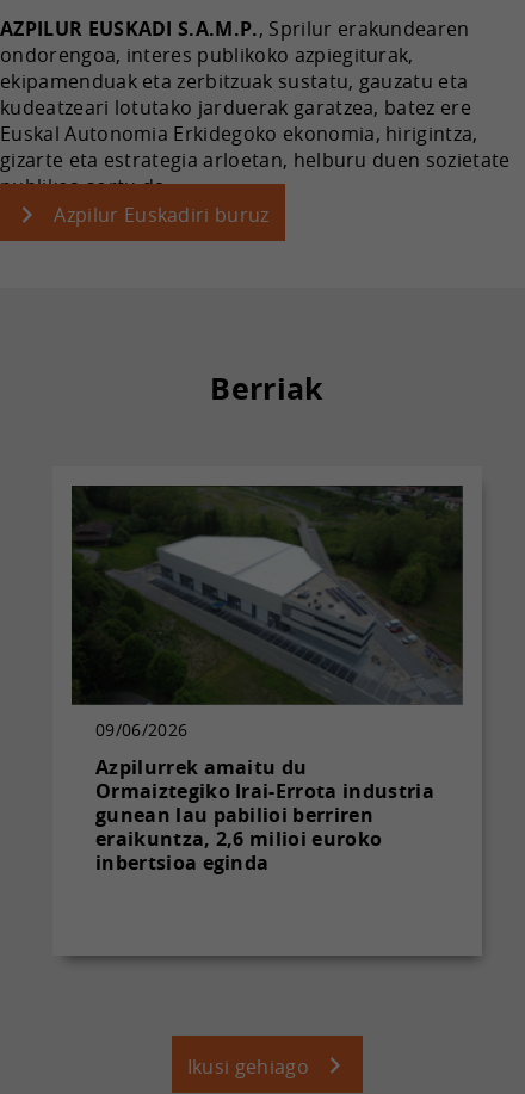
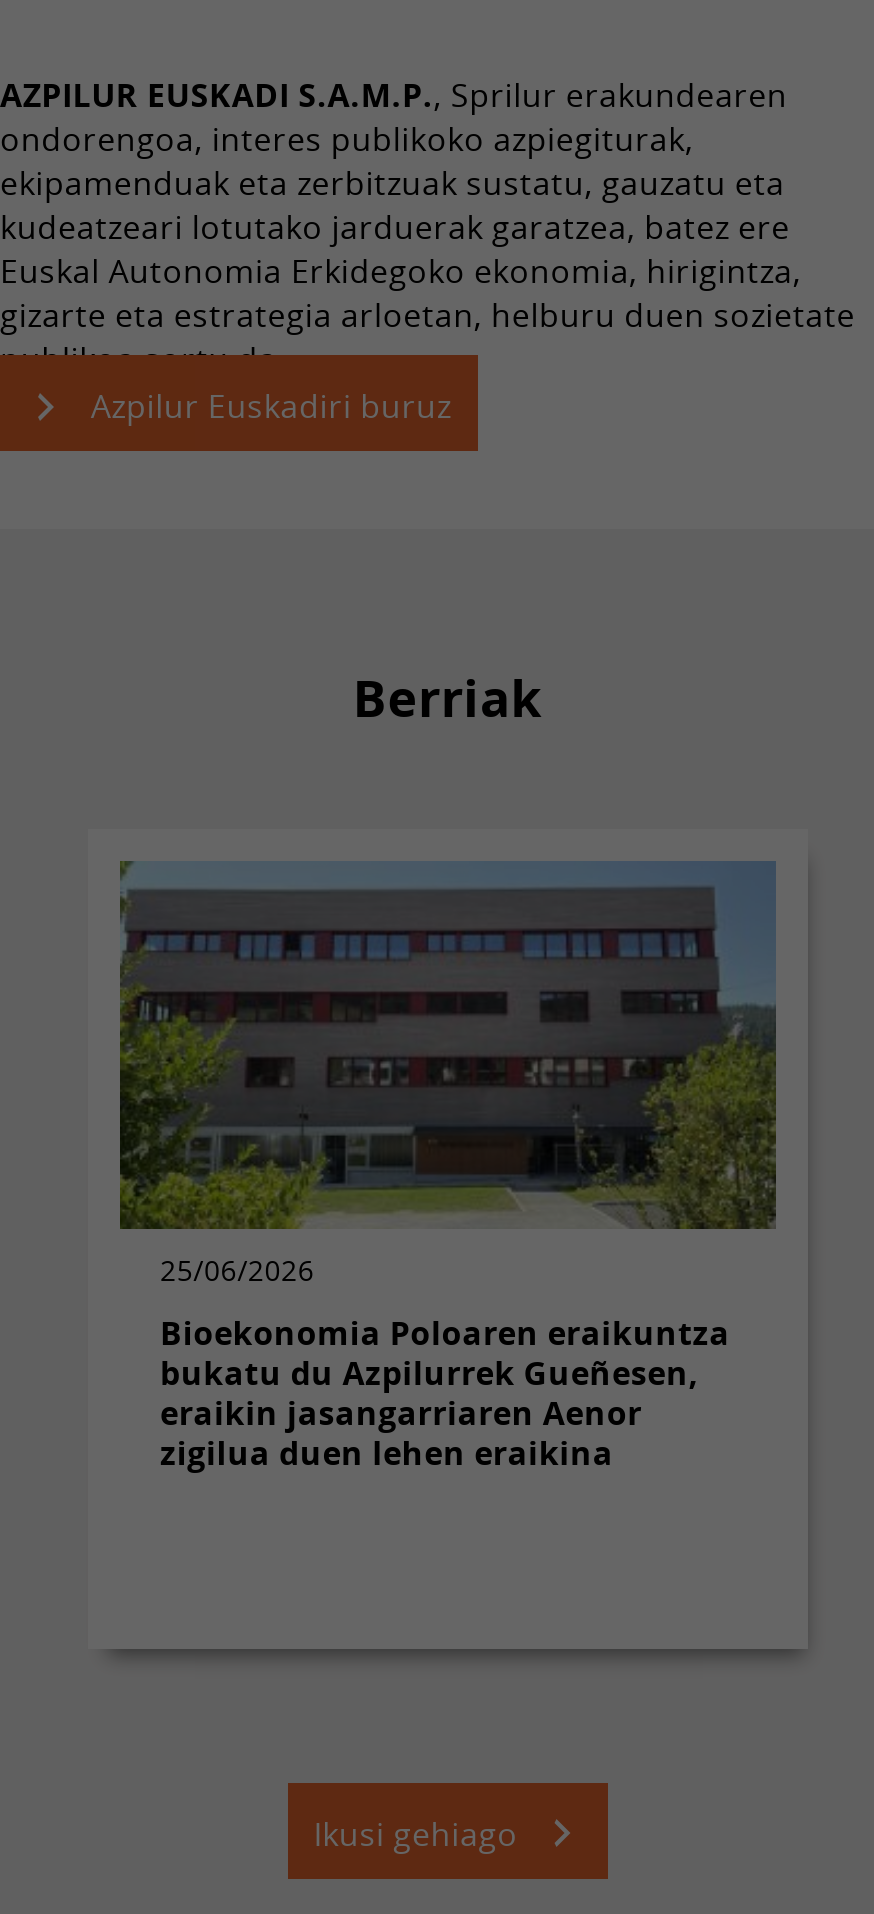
[70,484,464,741] [image] | 09/06/2026 -> [118,859,776,1290] [image] | 25/06/2026
[95,755,434,876] Azpilurrek amaitu du | Ormaiztegiko Irai-Errota industria | gunean lau pabilioi berriren | eraikuntza, 2,6 milioi euroko | inbertsioa eginda -> [160,1312,730,1476] Bioekonomia Poloaren eraikuntza | bukatu du Azpilurrek Gueñesen, | eraikin jasangarriaren Aenor | zigilua duen lehen eraikina

